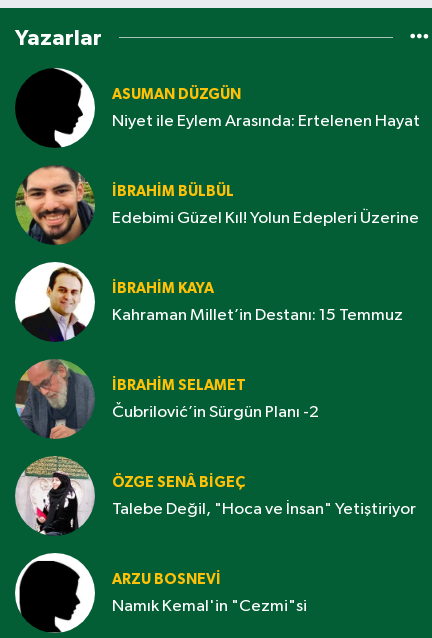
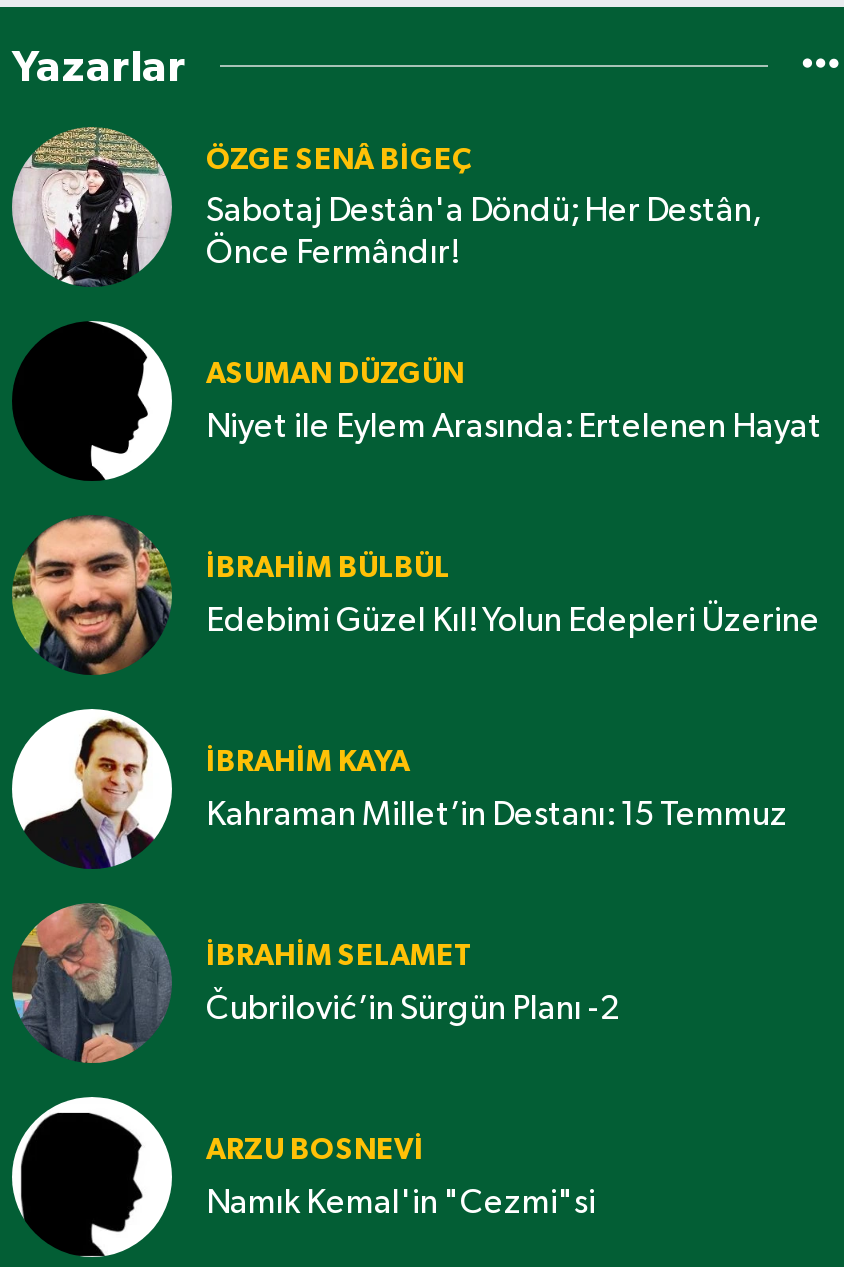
none -> [206,195,762,271] Sabotaj Destân'a Döndü; Her Destân, | Önce Fermândır!
moved [14,87,420,420] -> [10,360,822,1026]: [image] | ASUMAN DÜZGÜN | Niyet ile Eylem Arasında: Ertelenen Hayat | ... | İBRAHIM SELAMET | Čubrilović’in Sürgün Planı -2
moved [15,456,245,535] -> [10,125,472,287]: [image] | ÖZGE SENÂ BIGEÇ
[112,500,416,517] Talebe Değil, "Hoca ve İnsan" Yetiştiriyor -> none

